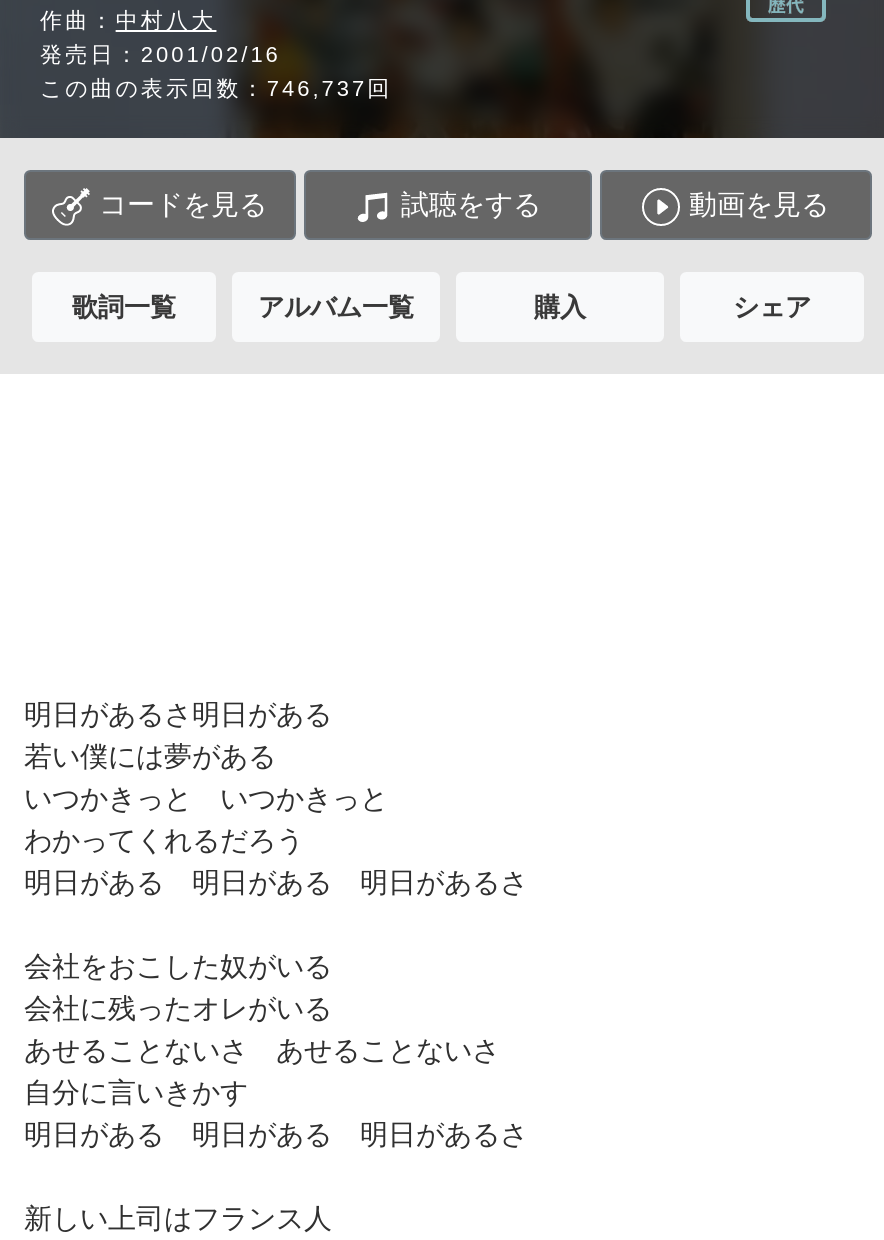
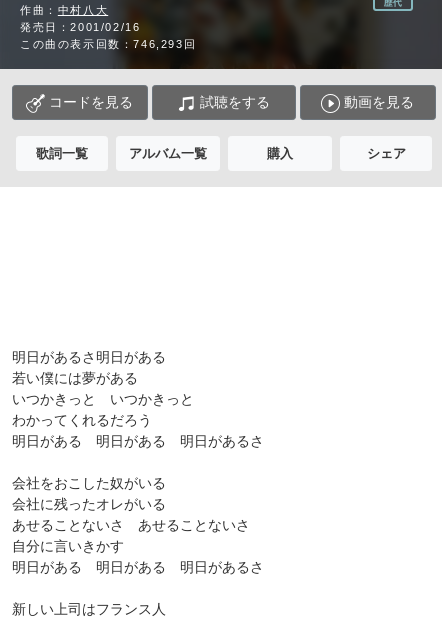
[40,76,392,100] この曲の表示回数：746,737回 -> [20,38,196,50] この曲の表示回数：746,293回

